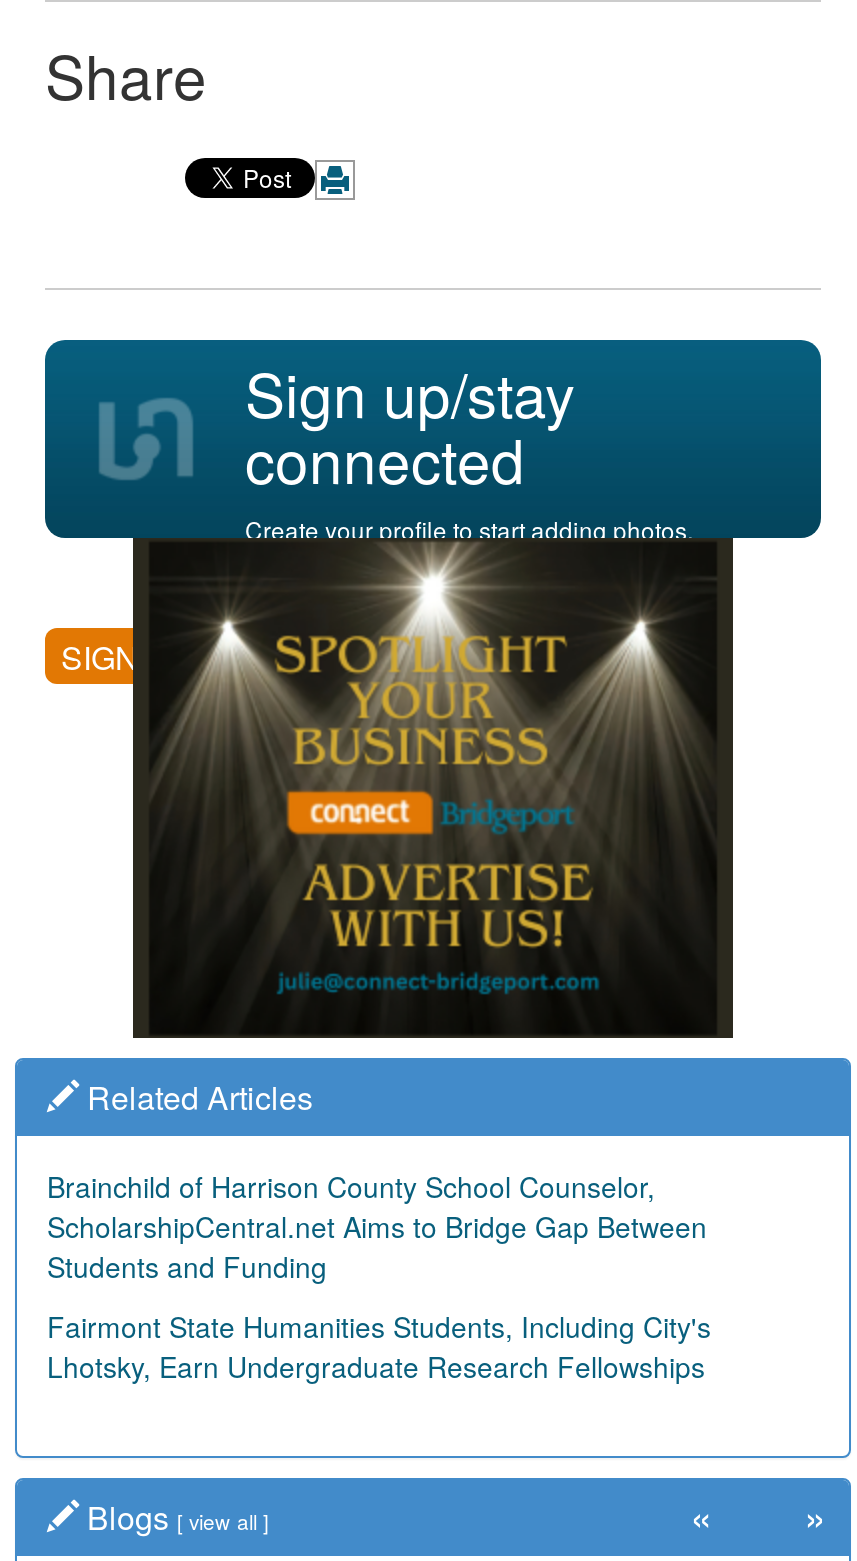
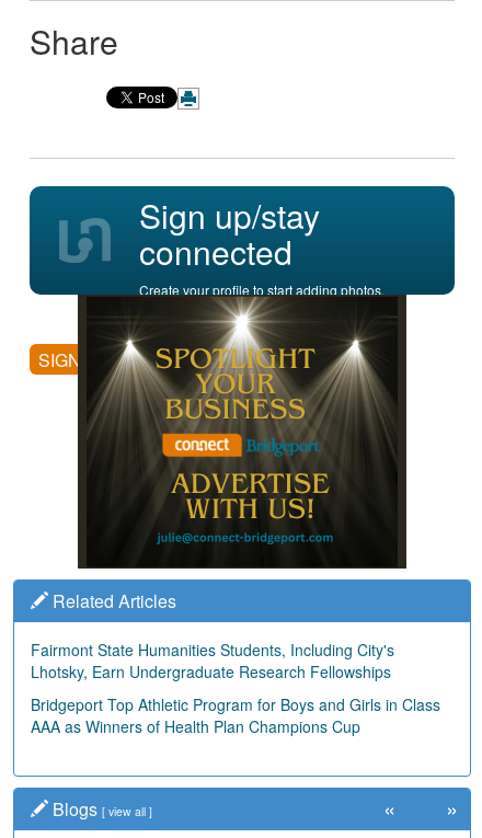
[47,1166,707,1286] Brainchild of Harrison County School Counselor, | ScholarshipCentral.net Aims to Bridge Gap Between | Students and Funding -> none
moved [47,1306,711,1386] -> [31,639,394,682]: Fairmont State Humanities Students, Including City's | Lhotsky, Earn Undergraduate Research Fellowships
none -> [31,693,440,737] Bridgeport Top Athletic Program for Boys and Girls in Class | AAA as Winners of Health Plan Champions Cup

